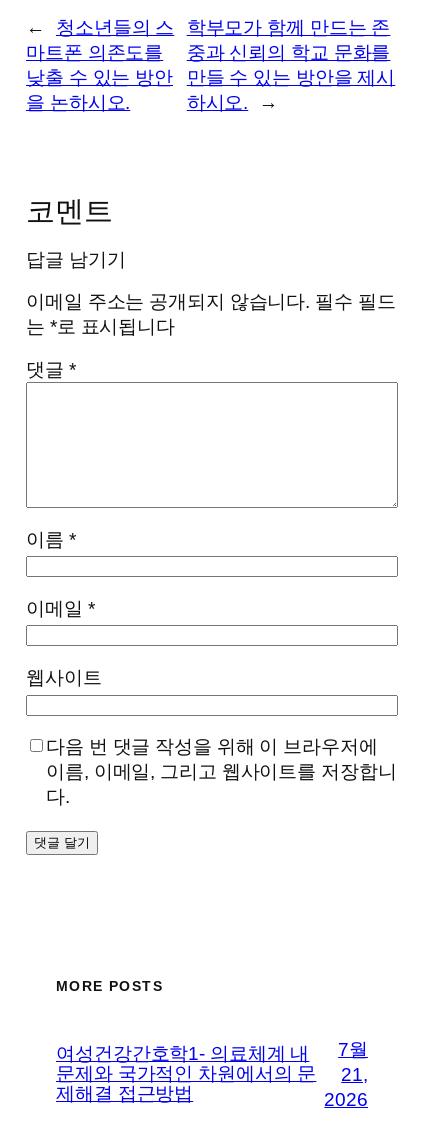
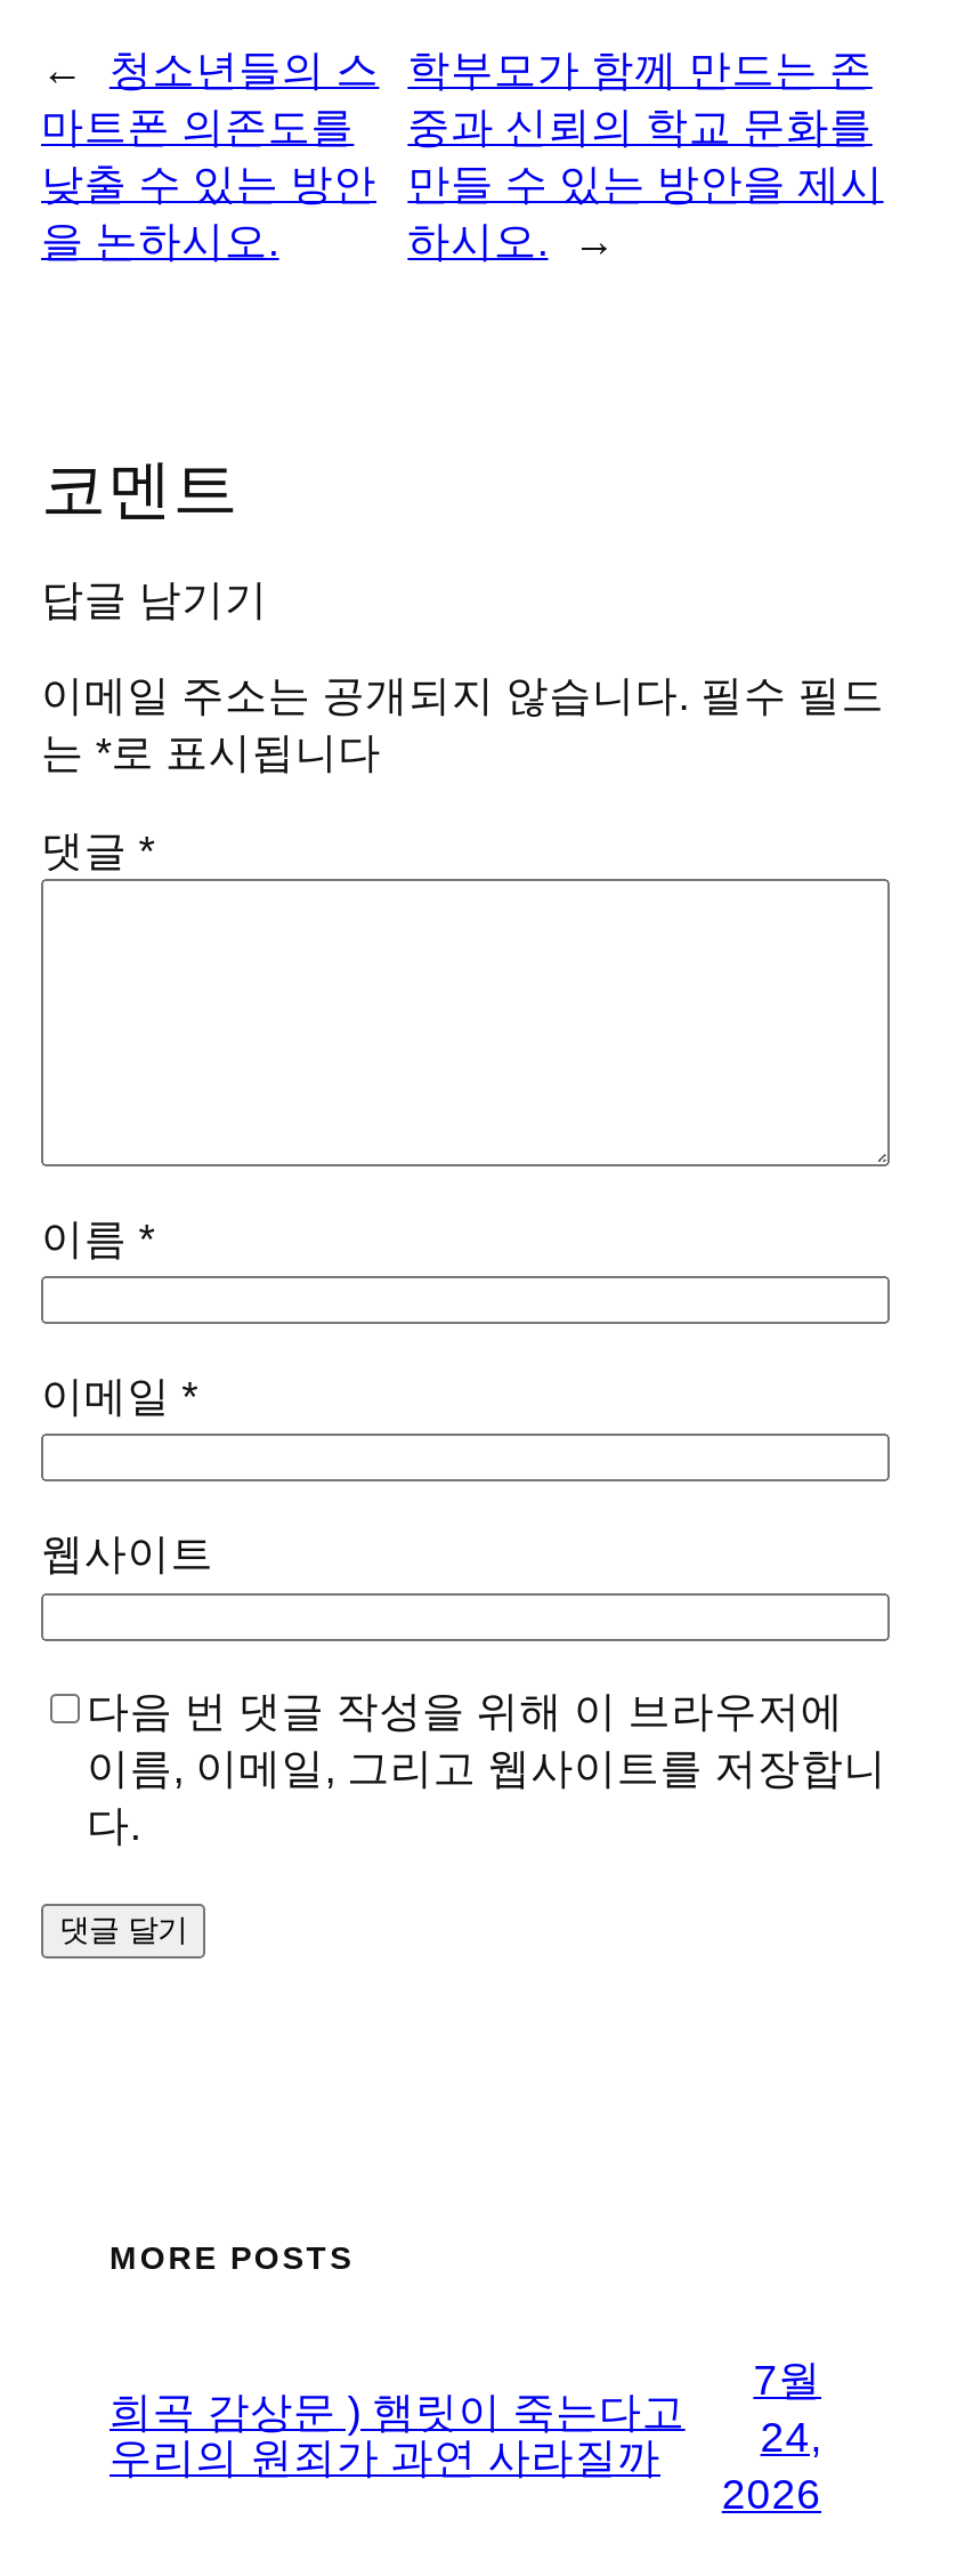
[56,1043,316,1104] 여성건강간호학1- 의료체계 내 | 문제와 국가적인 차원에서의 문 | 제해결 접근방법 -> [110,2388,685,2481] 희곡 감상문 ) 햄릿이 죽는다고 | 우리의 원죄가 과연 사라질까
[341,1063,368,1084] 21, -> [760,2412,821,2460] 24,

